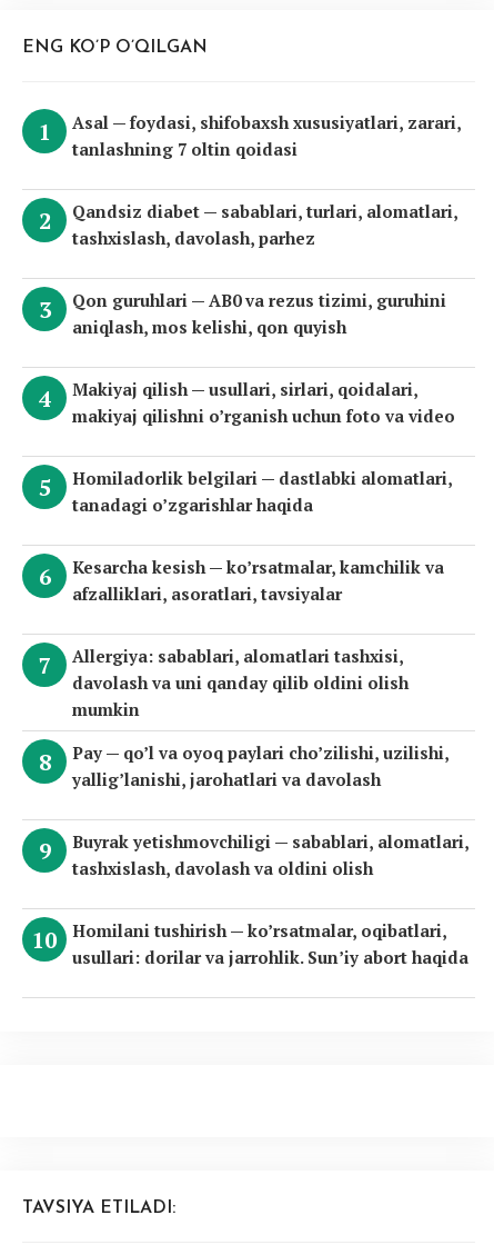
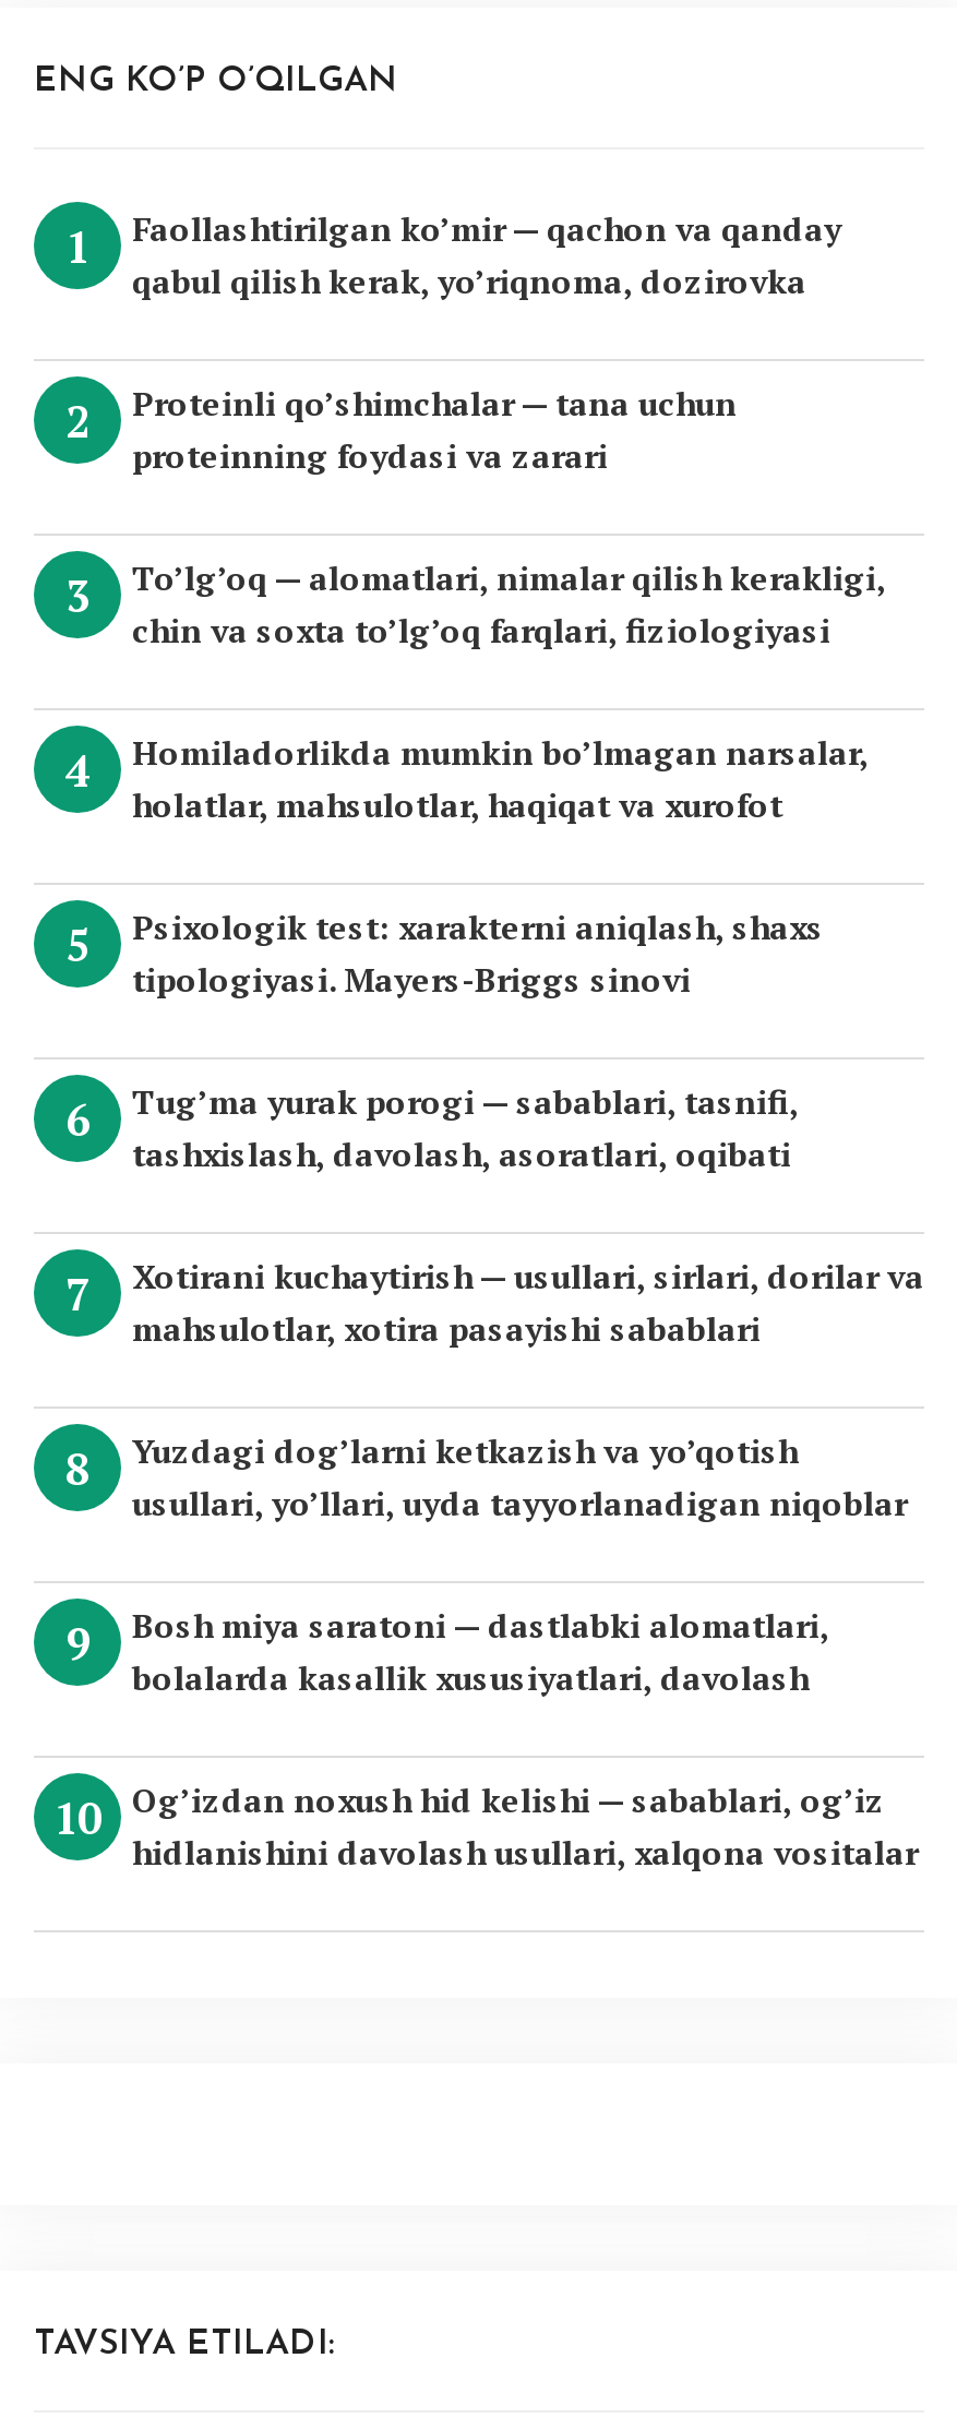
[72,111,461,160] Asal — foydasi, shifobaxsh xususiyatlari, zarari, | tanlashning 7 oltin qoidasi -> [132,206,841,302] Faollashtirilgan ko’mir — qachon va qanday | qabul qilish kerak, yo’riqnoma, dozirovka
[72,200,457,249] Qandsiz diabet — sabablari, turlari, alomatlari, | tashxislash, davolash, parhez -> [132,381,737,477] Proteinli qo’shimchalar — tana uchun | proteinning foydasi va zarari
[72,289,446,338] Qon guruhlari — AB0 va rezus tizimi, guruhini | aniqlash, mos kelishi, qon quyish -> [132,555,885,651] To’lg’oq — alomatlari, nimalar qilish kerakligi, | chin va soxta to’lg’oq farqlari, fiziologiyasi
[72,378,455,427] Makiyaj qilish — usullari, sirlari, qoidalari, | makiyaj qilishni o’rganish uchun foto va video -> [132,730,868,826] Homiladorlikda mumkin bo’lmagan narsalar, | holatlar, mahsulotlar, haqiqat va xurofot
[72,467,452,516] Homiladorlik belgilari — dastlabki alomatlari, | tanadagi o’zgarishlar haqida -> [132,904,824,1000] Psixologik test: xarakterni aniqlash, shaxs | tipologiyasi. Mayers-Briggs sinovi
[72,556,444,605] Kesarcha kesish — ko’rsatmalar, kamchilik va | afzalliklari, asoratlari, tavsiyalar -> [132,1079,798,1175] Tug’ma yurak porogi — sabablari, tasnifi, | tashxislash, davolash, asoratlari, oqibati
[72,645,409,720] Allergiya: sabablari, alomatlari tashxisi, | davolash va uni qanday qilib oldini olish | mumkin -> [132,1254,924,1350] Xotirani kuchaytirish — usullari, sirlari, dorilar va | mahsulotlar, xotira pasayishi sabablari
[72,741,448,790] Pay — qo’l va oyoq paylari cho’zilishi, uzilishi, | yallig’lanishi, jarohatlari va davolash -> [132,1428,907,1524] Yuzdagi dog’larni ketkazish va yo’qotish | usullari, yo’llari, uyda tayyorlanadigan niqoblar
[72,830,468,879] Buyrak yetishmovchiligi — sabablari, alomatlari, | tashxislash, davolash va oldini olish -> [132,1603,828,1699] Bosh miya saratoni — dastlabki alomatlari, | bolalarda kasallik xususiyatlari, davolash
[72,919,468,968] Homilani tushirish — ko’rsatmalar, oqibatlari, | usullari: dorilar va jarrohlik. Sun’iy abort haqida -> [132,1777,918,1873] Og’izdan noxush hid kelishi — sabablari, og’iz | hidlanishini davolash usullari, xalqona vositalar

